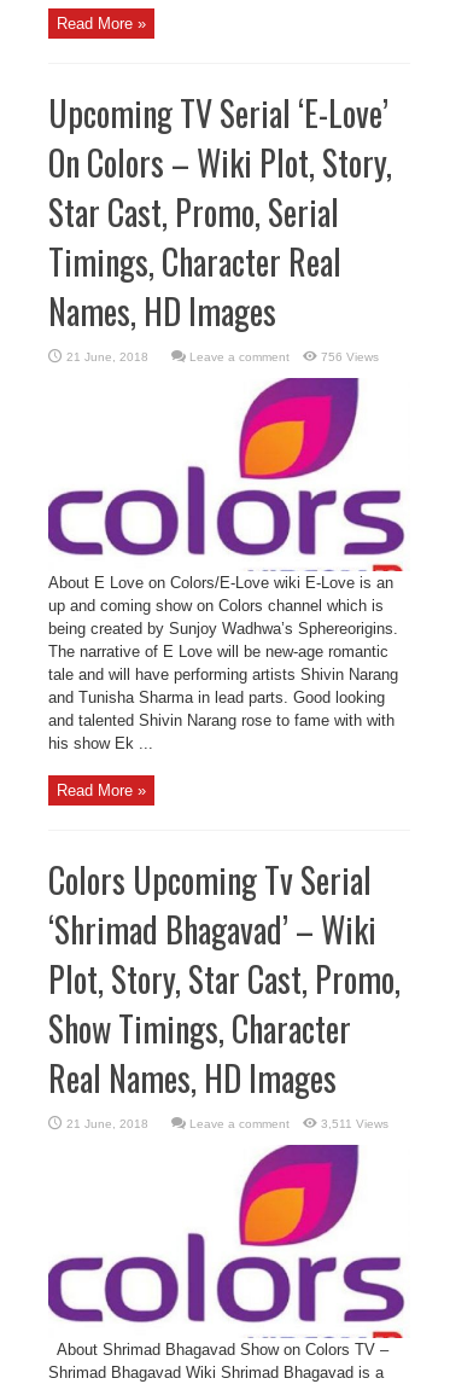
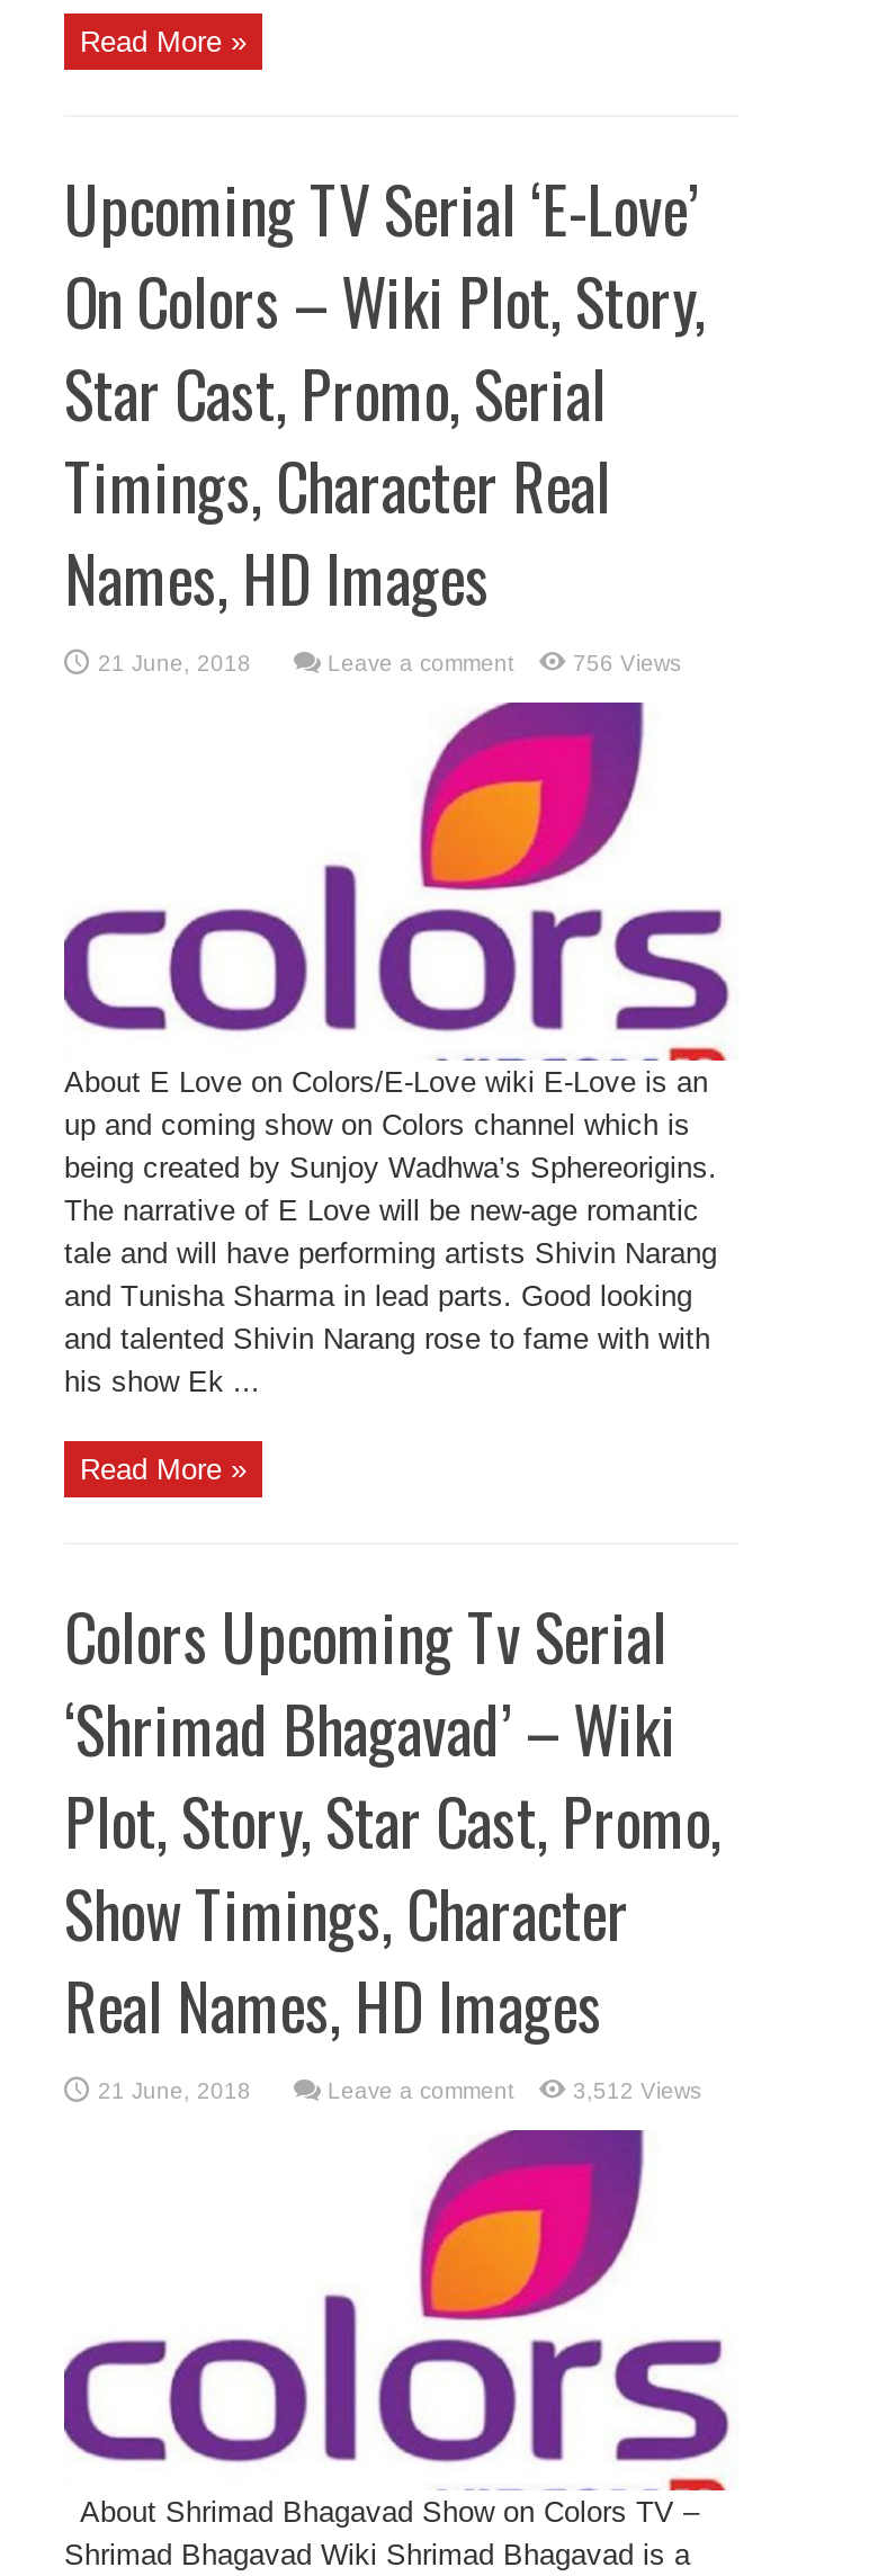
[321,1117,388,1130] 3,511 Views -> [573,2079,701,2104] 3,512 Views

